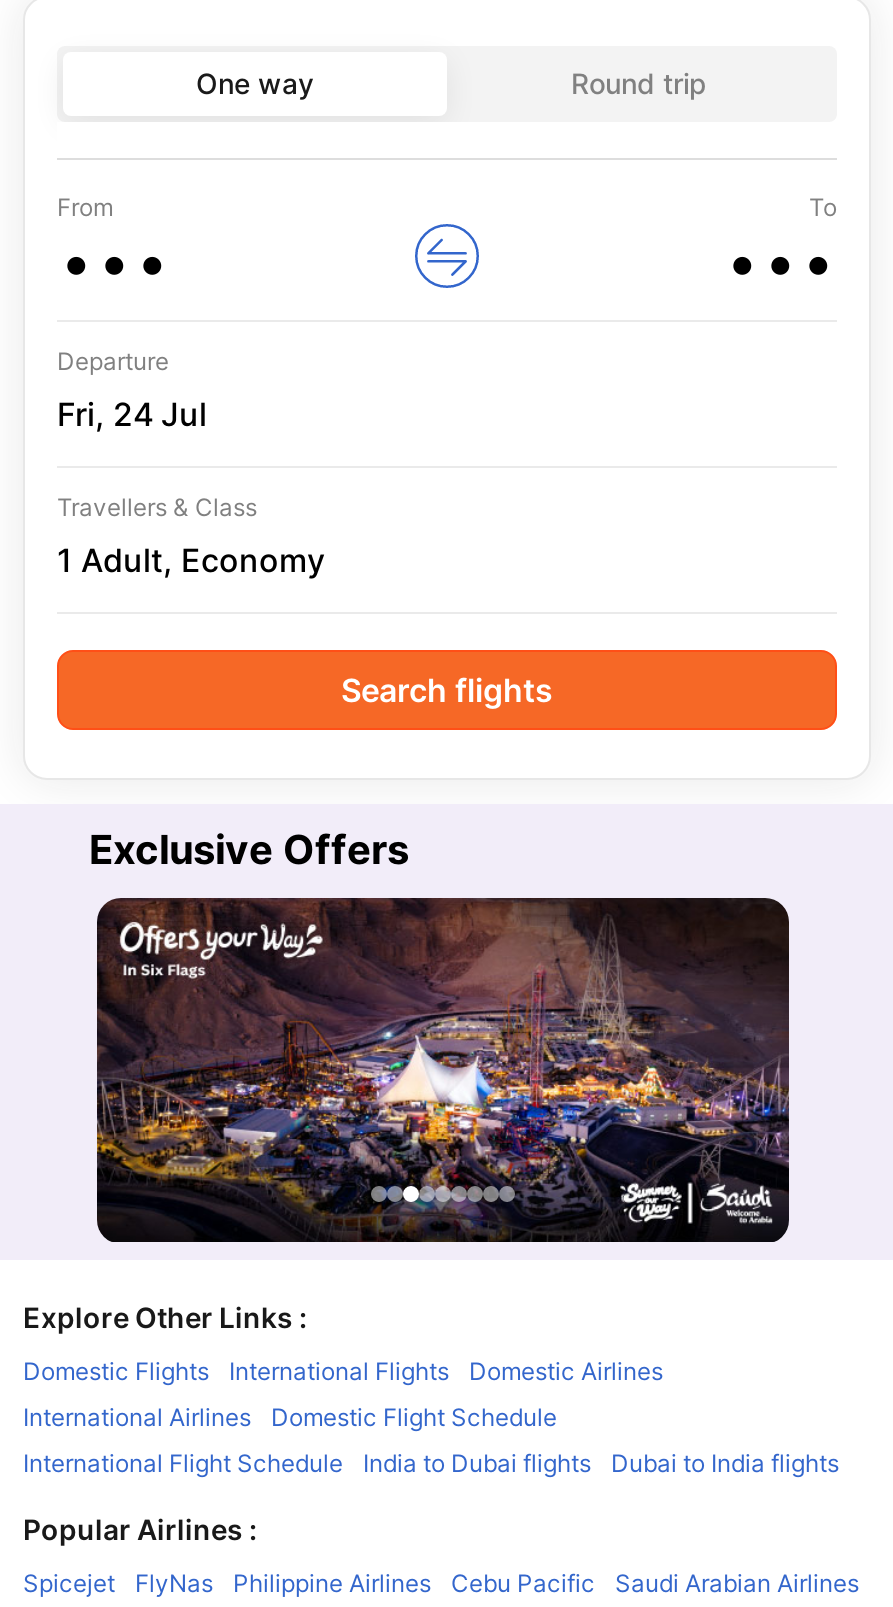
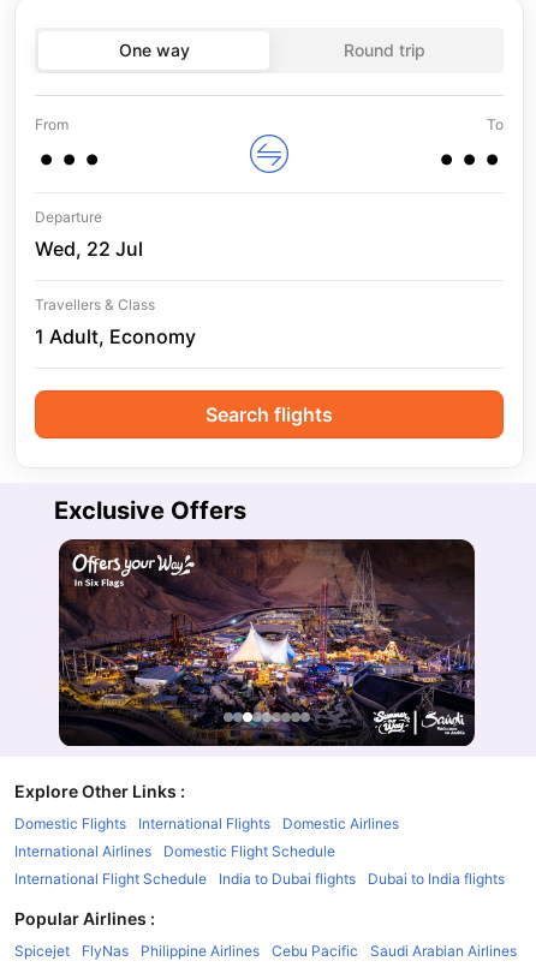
[57,394,207,434] Fri, 24 Jul -> [35,237,143,261] Wed, 22 Jul

